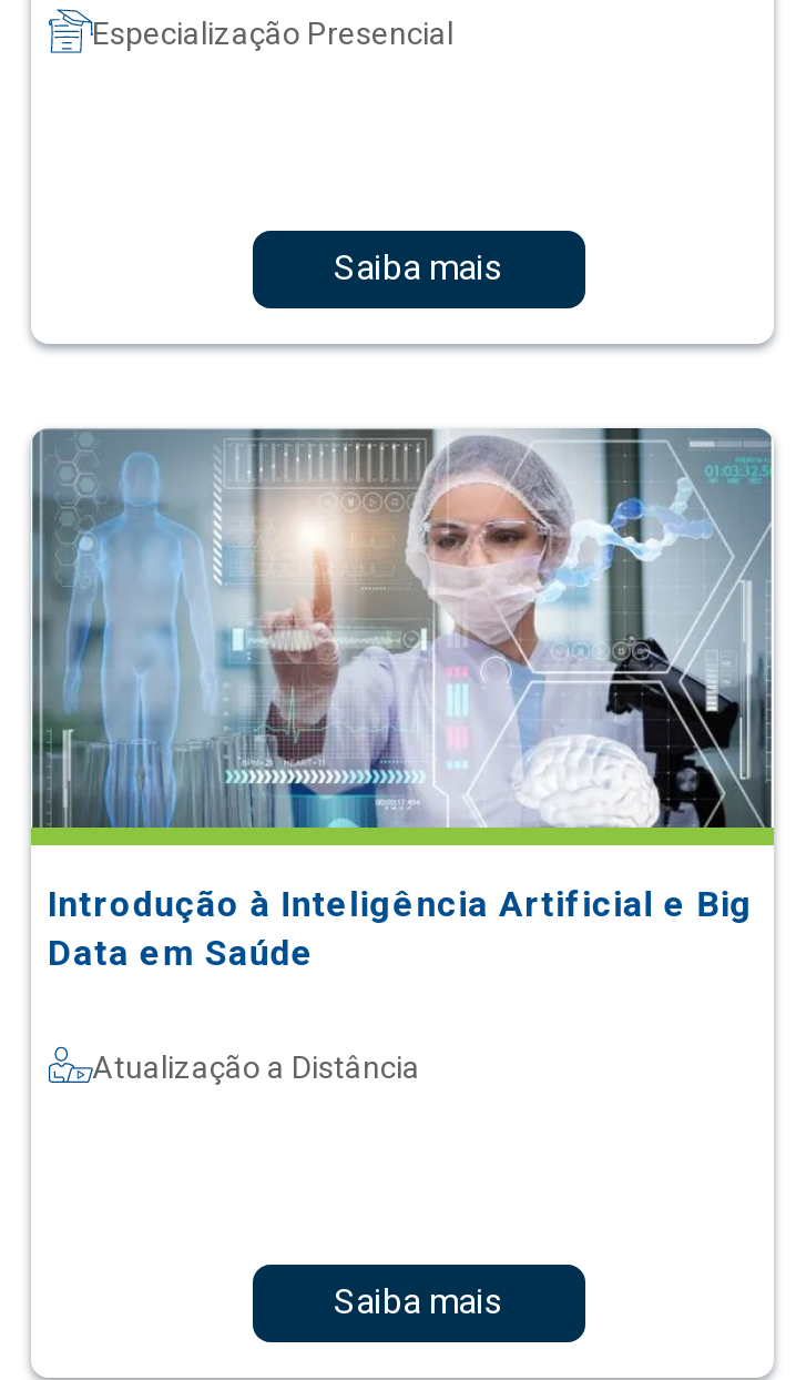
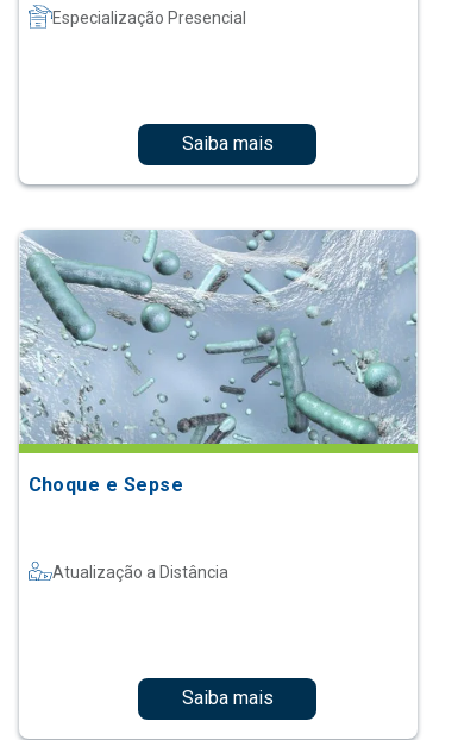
[31,426,772,974] [image] | Introdução à Inteligência Artificial e Big | Data em Saúde -> [20,230,416,496] [image] | Choque e Sepse

